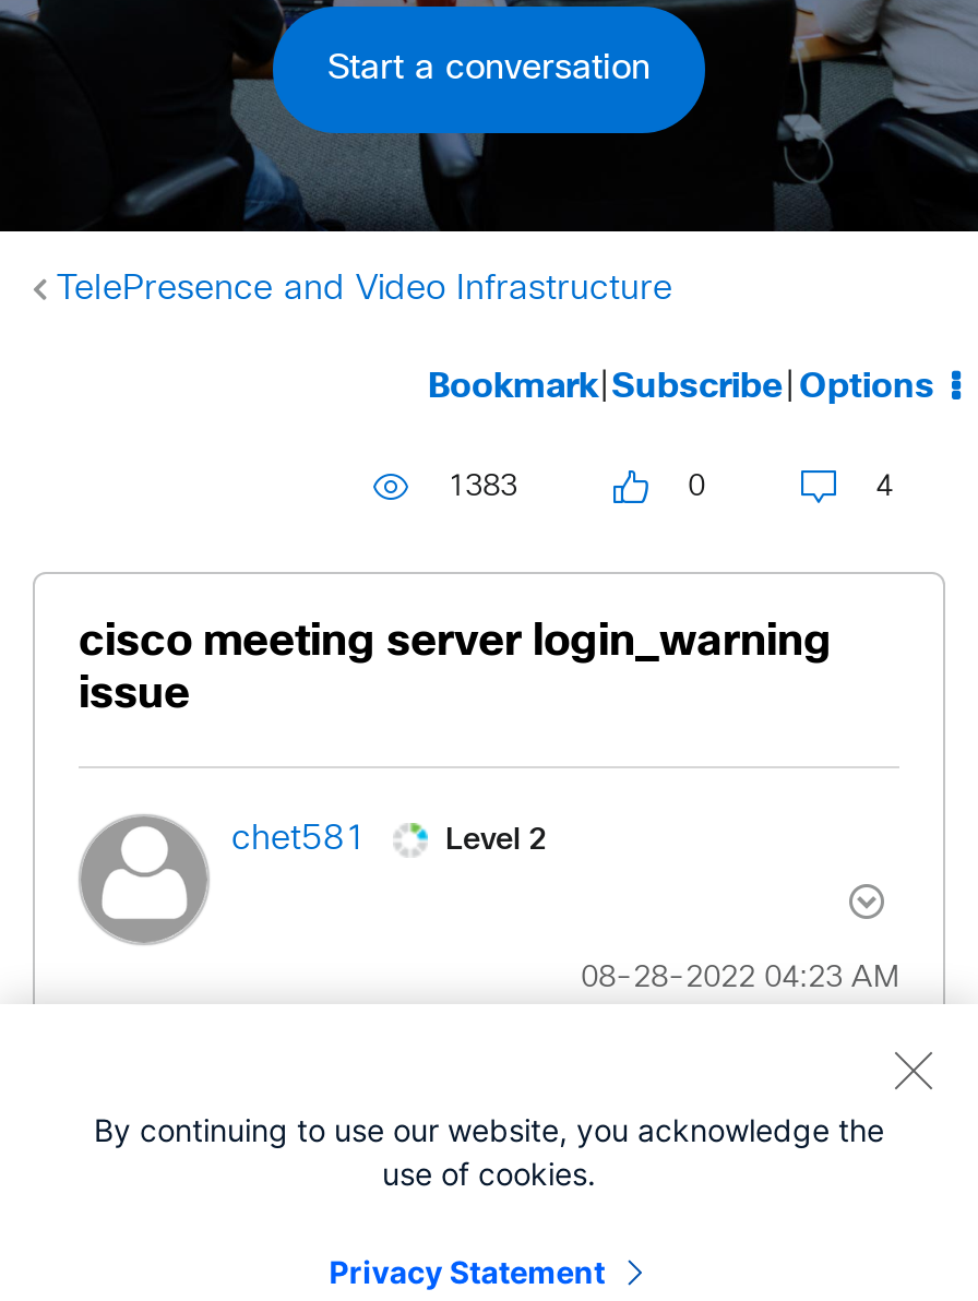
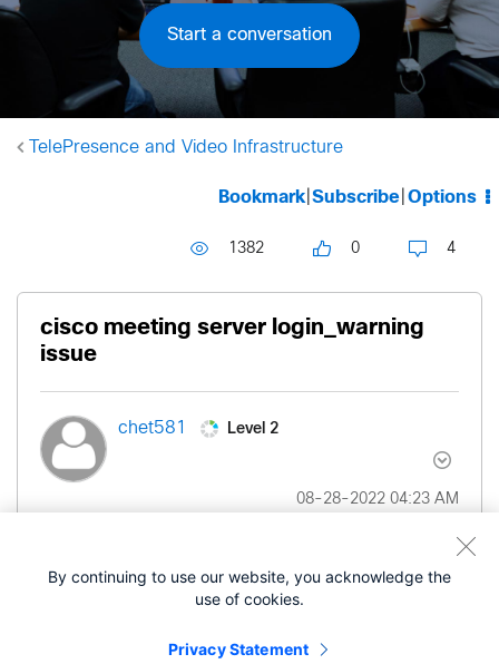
[448,474,517,502] 1383 -> [228,242,264,256] 1382

